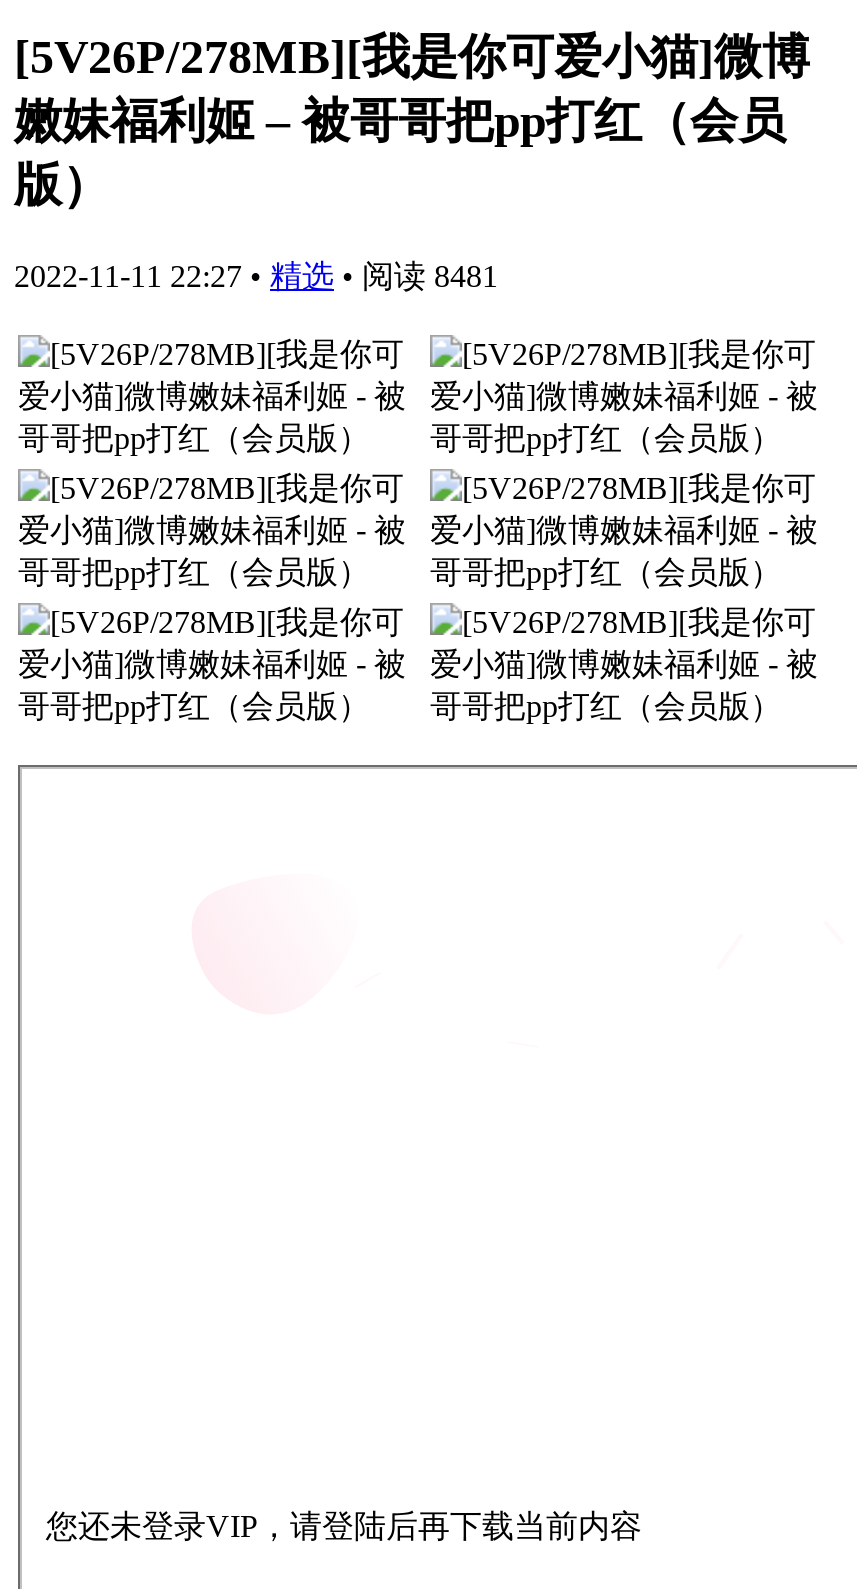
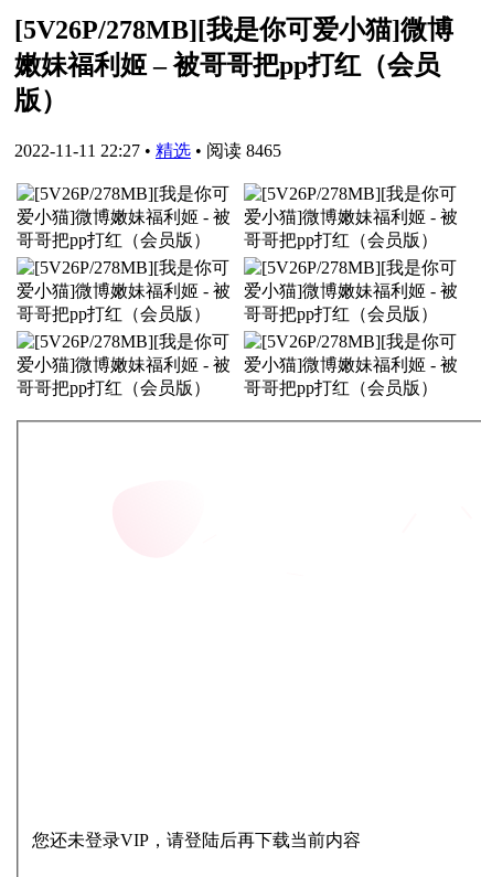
[14,259,498,293] 2022-11-11 22:27 • 精选 • 阅读 8481 -> [14,141,281,160] 2022-11-11 22:27 • 精选 • 阅读 8465

